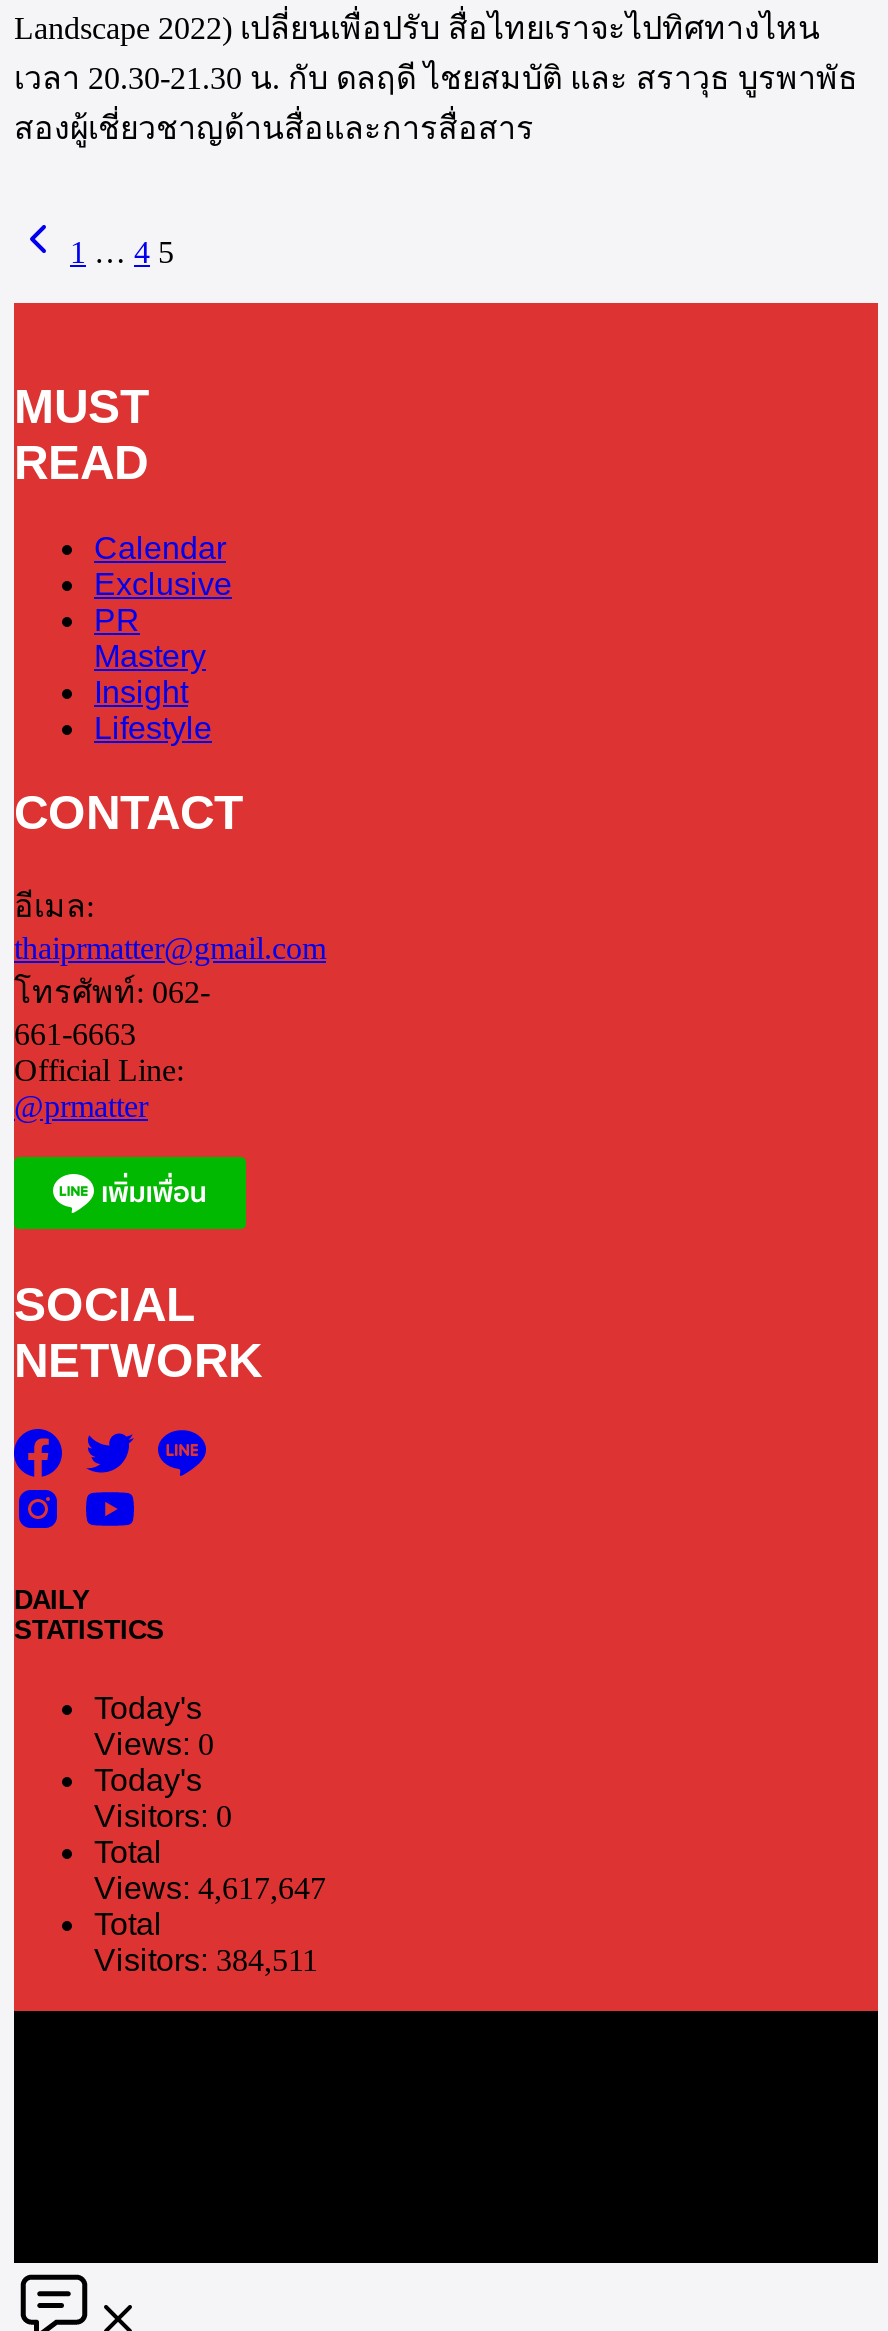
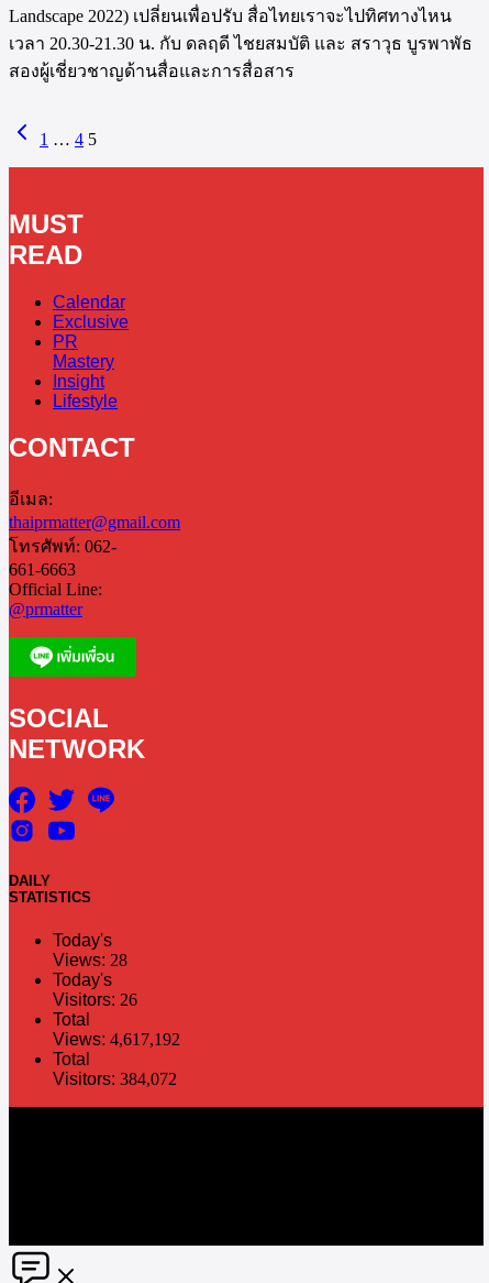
[94,1726,214,1760] Views: 0 -> [53,950,127,969] Views: 28
[94,1798,232,1832] Visitors: 0 -> [53,990,137,1008] Visitors: 26
[94,1870,326,1904] Views: 4,617,647 -> [53,1029,180,1048] Views: 4,617,192
[94,1942,318,1976] Visitors: 384,511 -> [53,1069,177,1088] Visitors: 384,072

